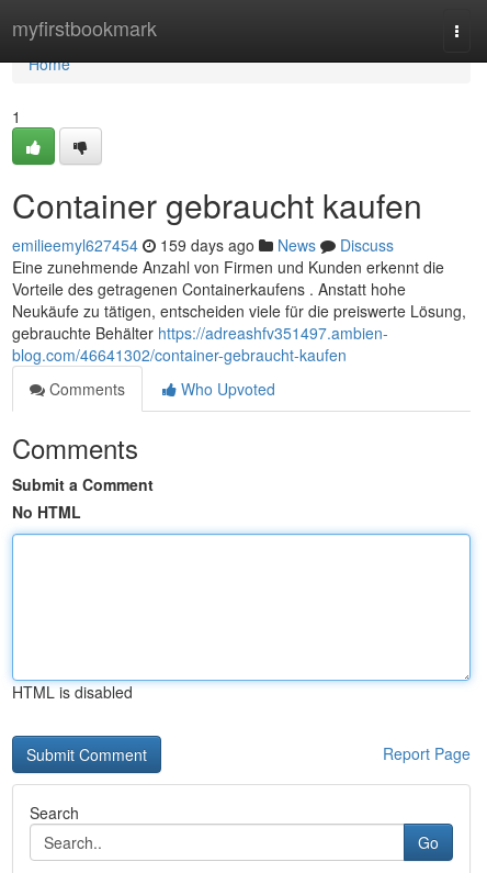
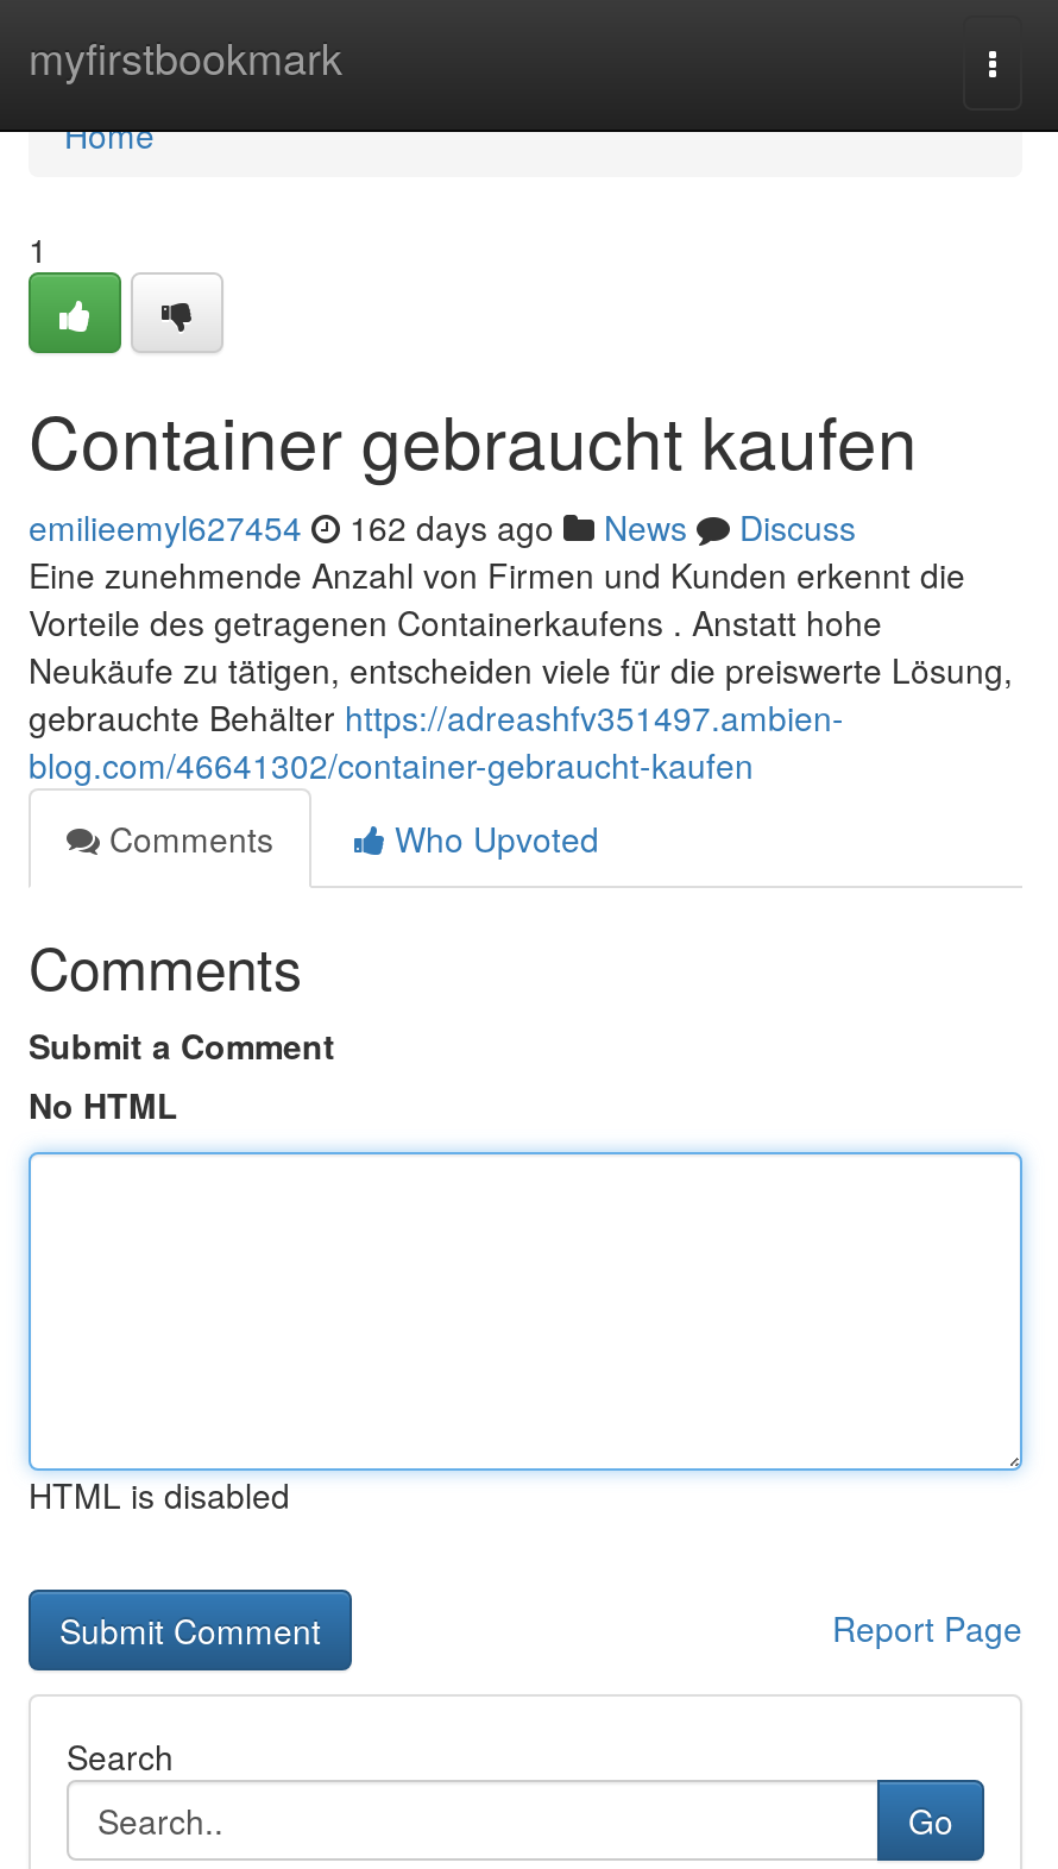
[12,234,394,256] emilieemyl627454 159 days ago News Discuss -> [29,503,856,550] emilieemyl627454 162 days ago News Discuss

